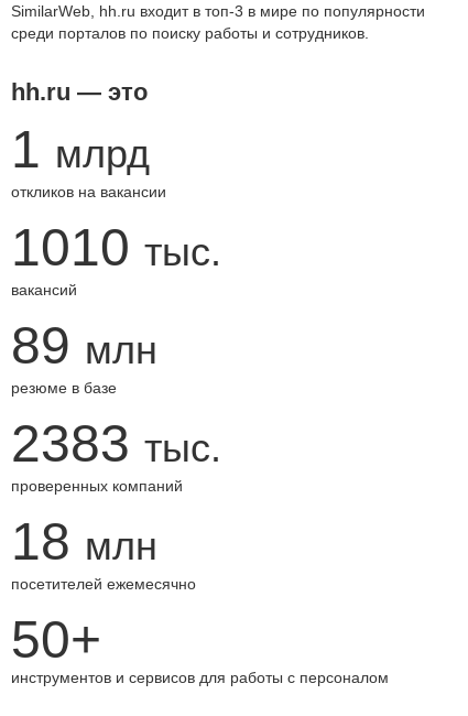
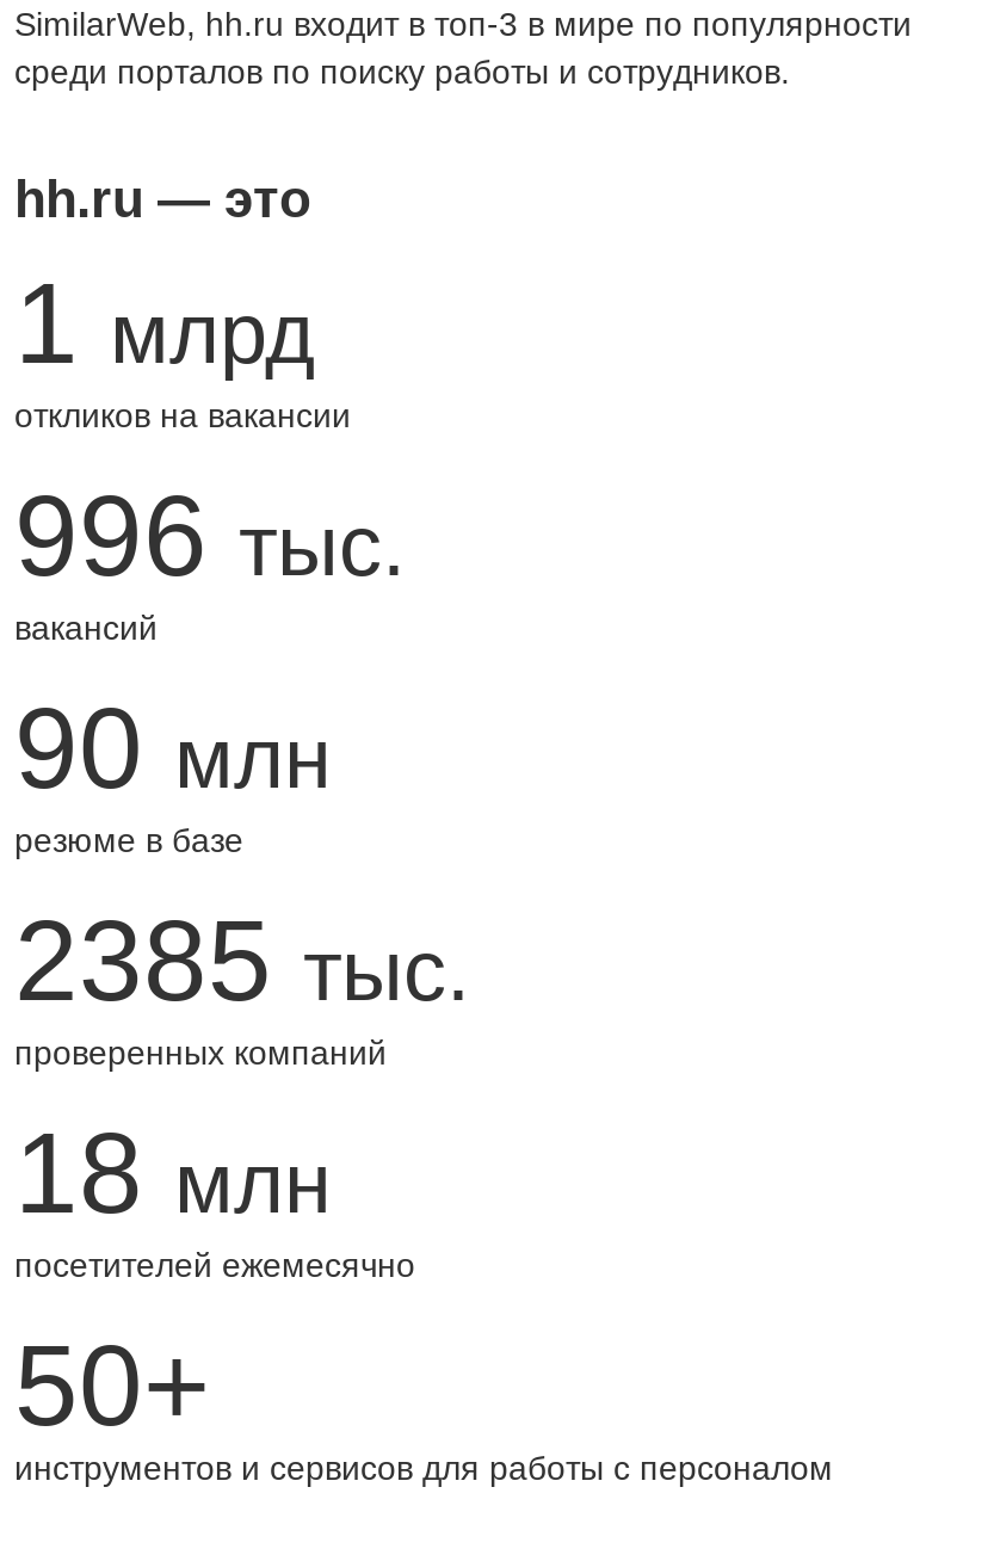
[11,218,221,276] 1010 тыс. -> [14,473,406,599] 996 тыс.
[11,316,157,375] 89 млн -> [14,685,332,812] 90 млн
[11,414,221,473] 2383 тыс. -> [14,897,470,1024] 2385 тыс.

